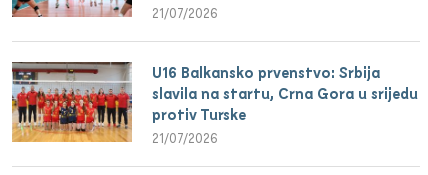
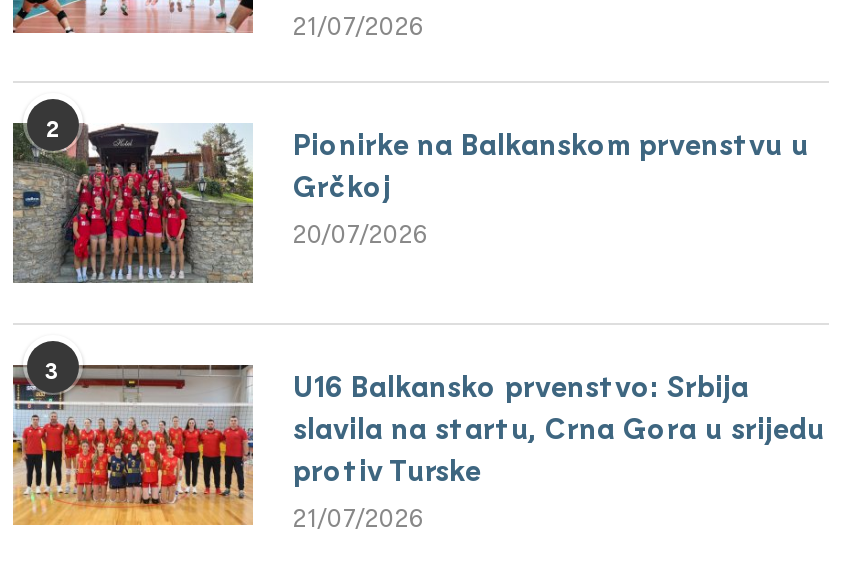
none -> [13,113,809,286] [image] | 2 | Pionirke na Balkanskom prvenstvu u | Grčkoj | 20/07/2026
none -> [45,355,61,383] 3

